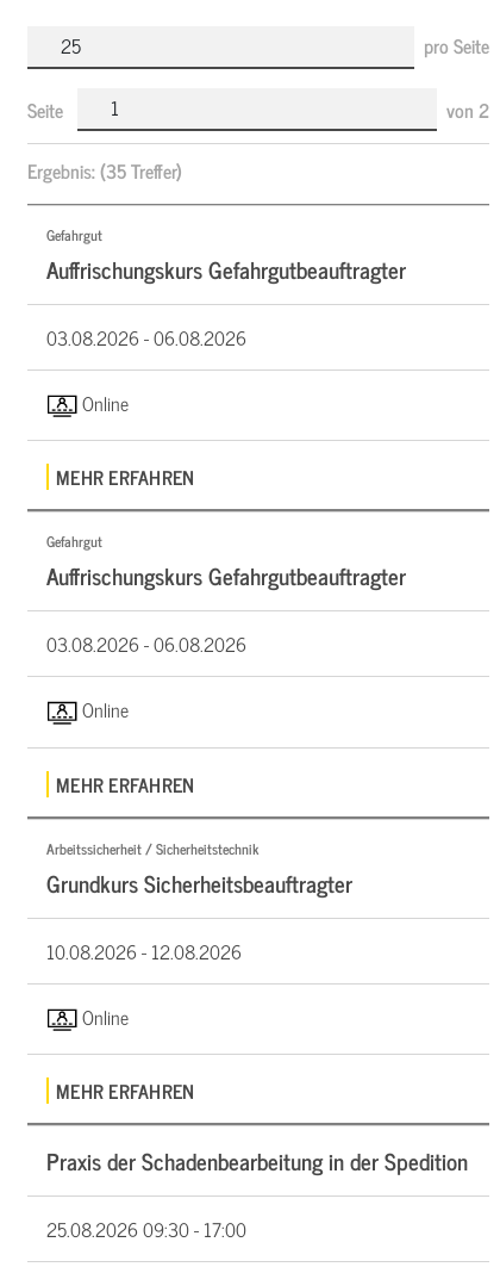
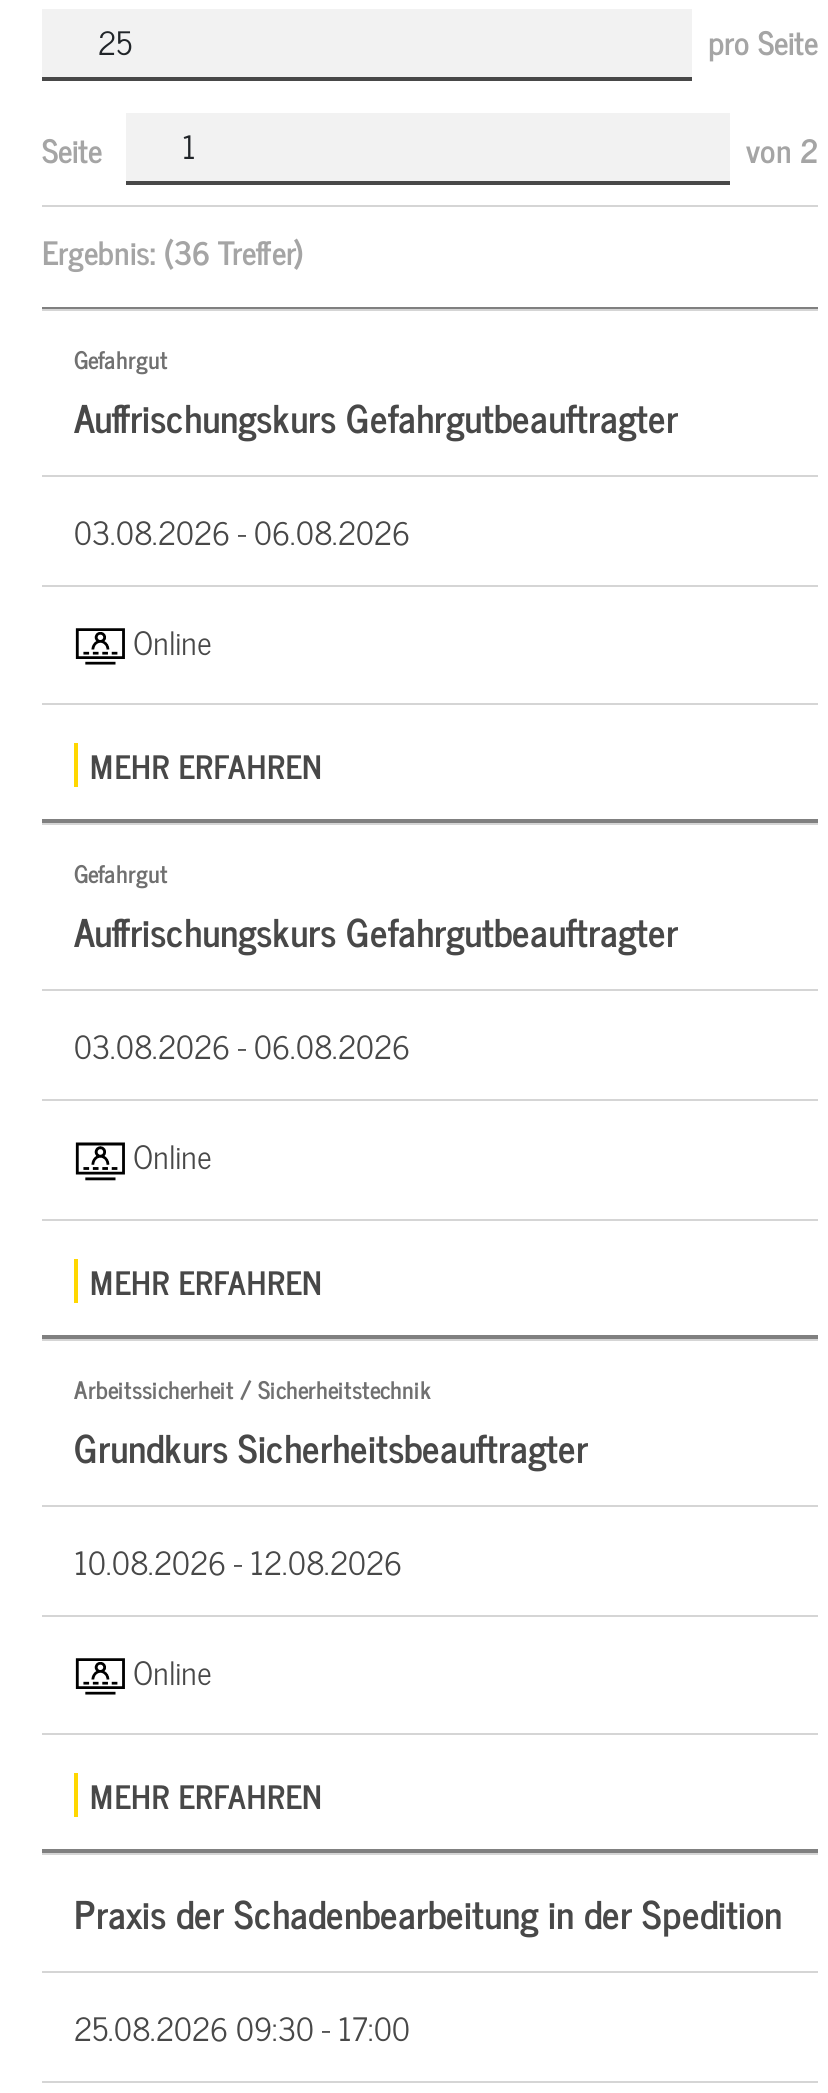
[27,154,182,185] Ergebnis: (35 Treffer) -> [42,224,304,276] Ergebnis: (36 Treffer)

